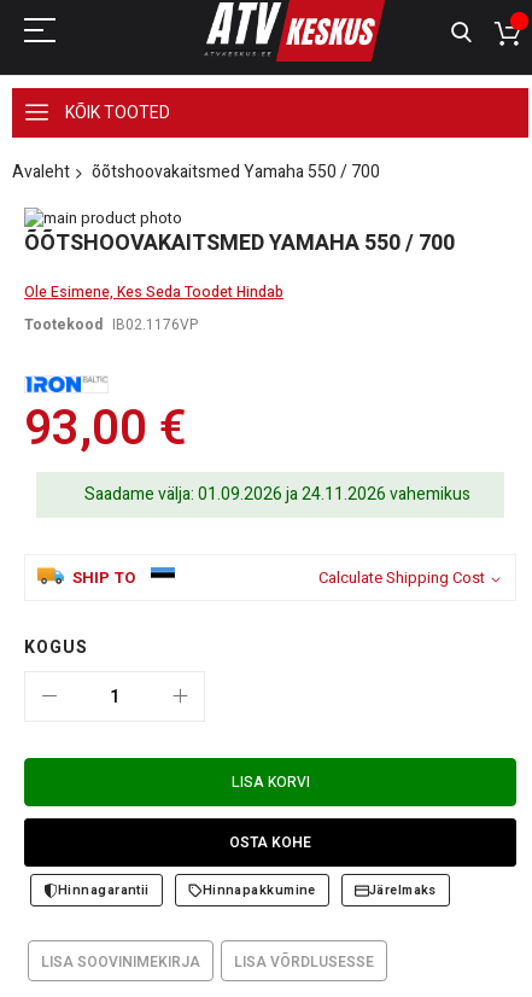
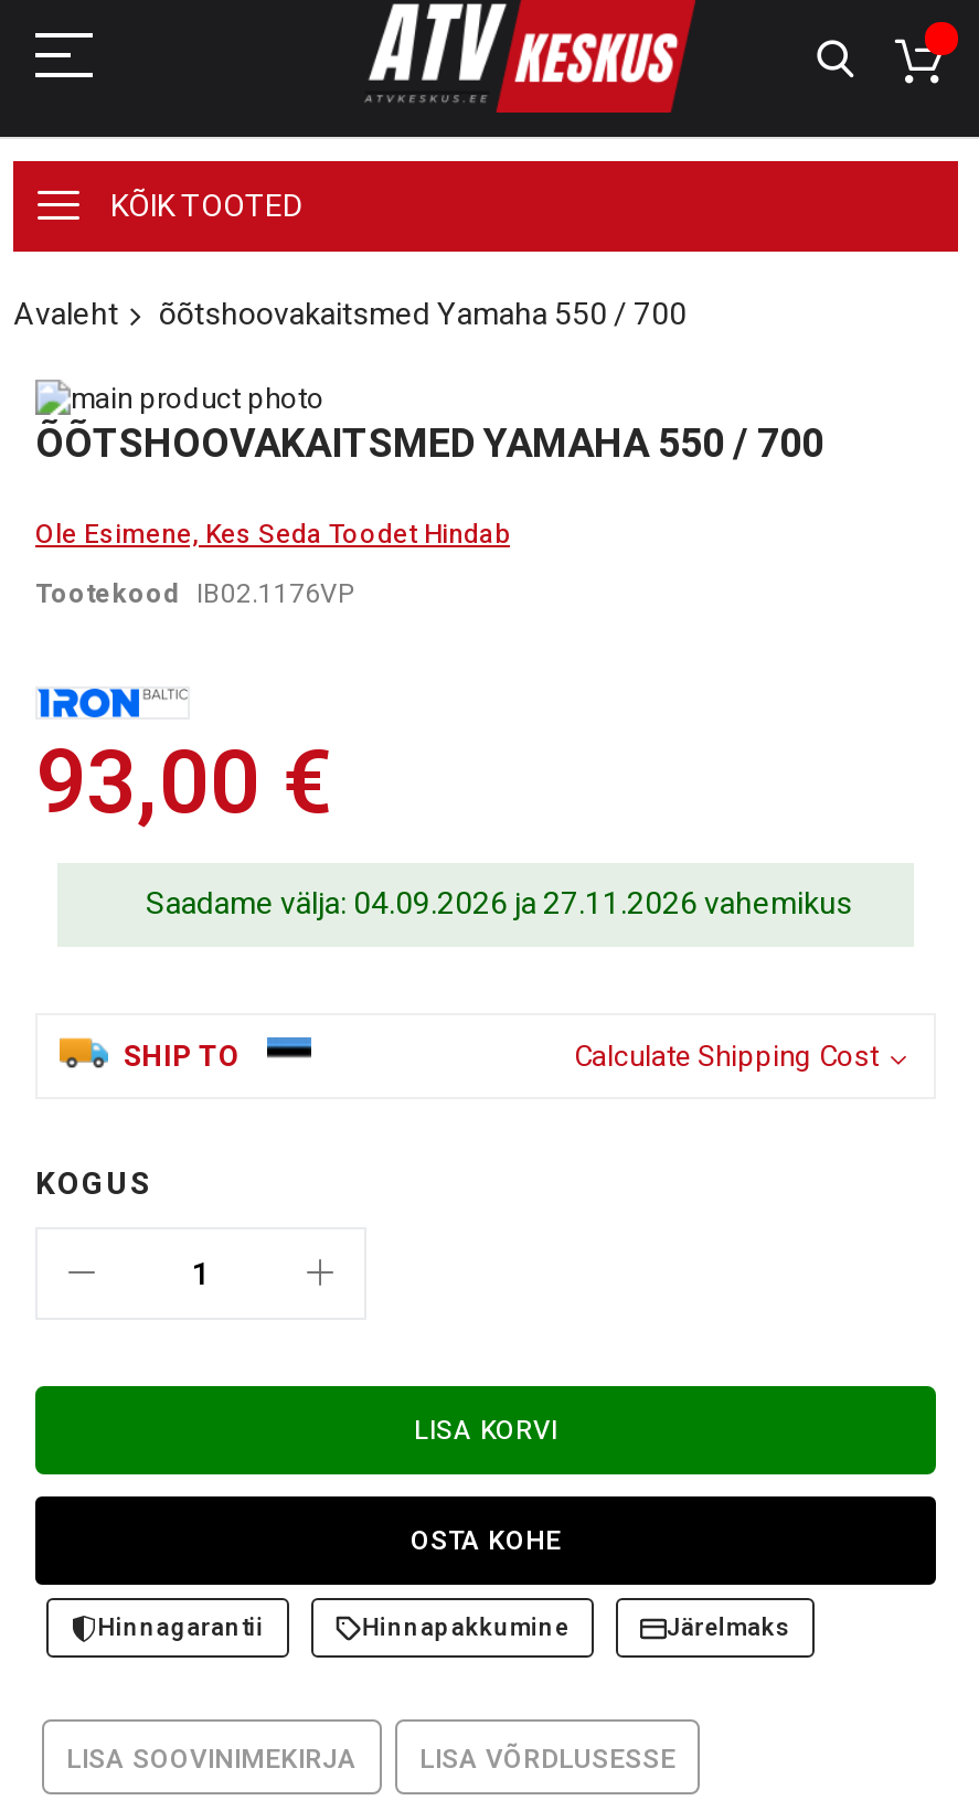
[84,482,470,507] Saadame välja: 01.09.2026 ja 24.11.2026 vahemikus -> [146,881,852,927] Saadame välja: 04.09.2026 ja 27.11.2026 vahemikus

